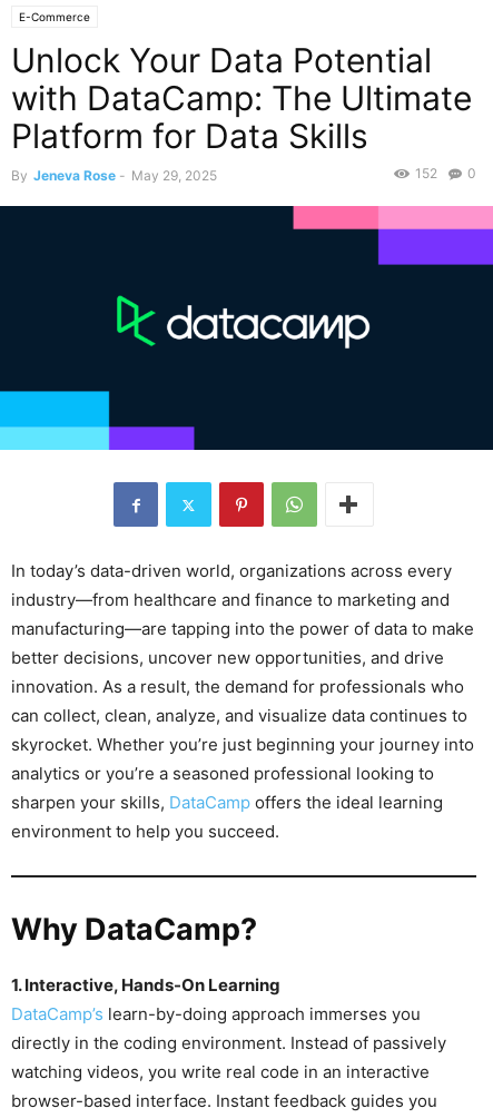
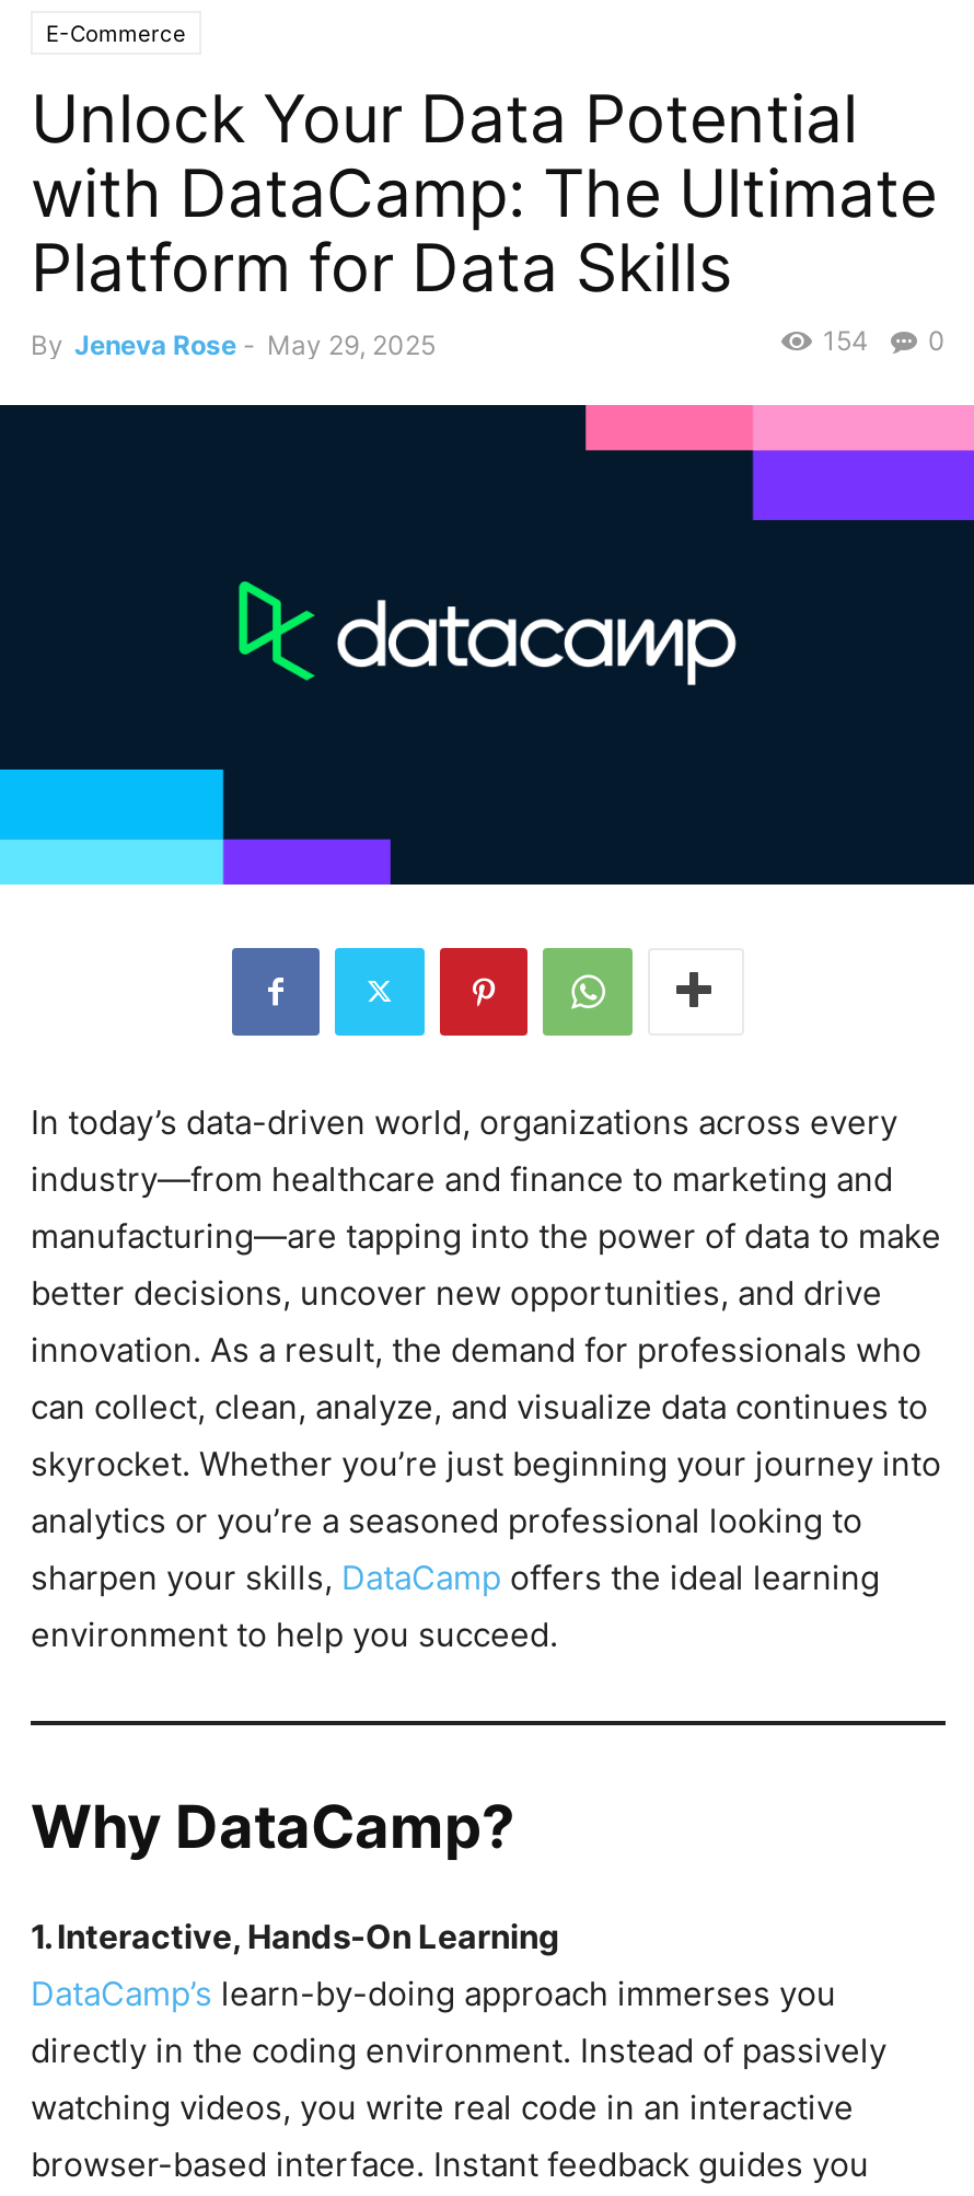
[415,165,476,182] 152 0 -> [823,324,946,357] 154 0

